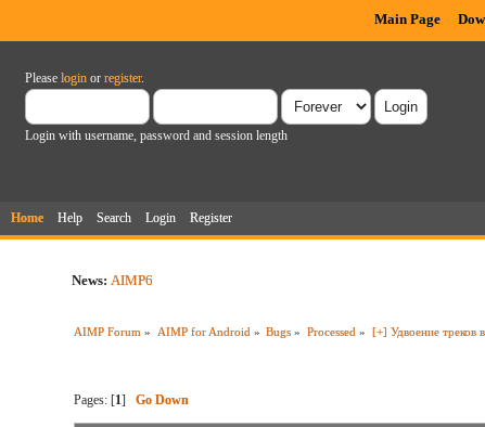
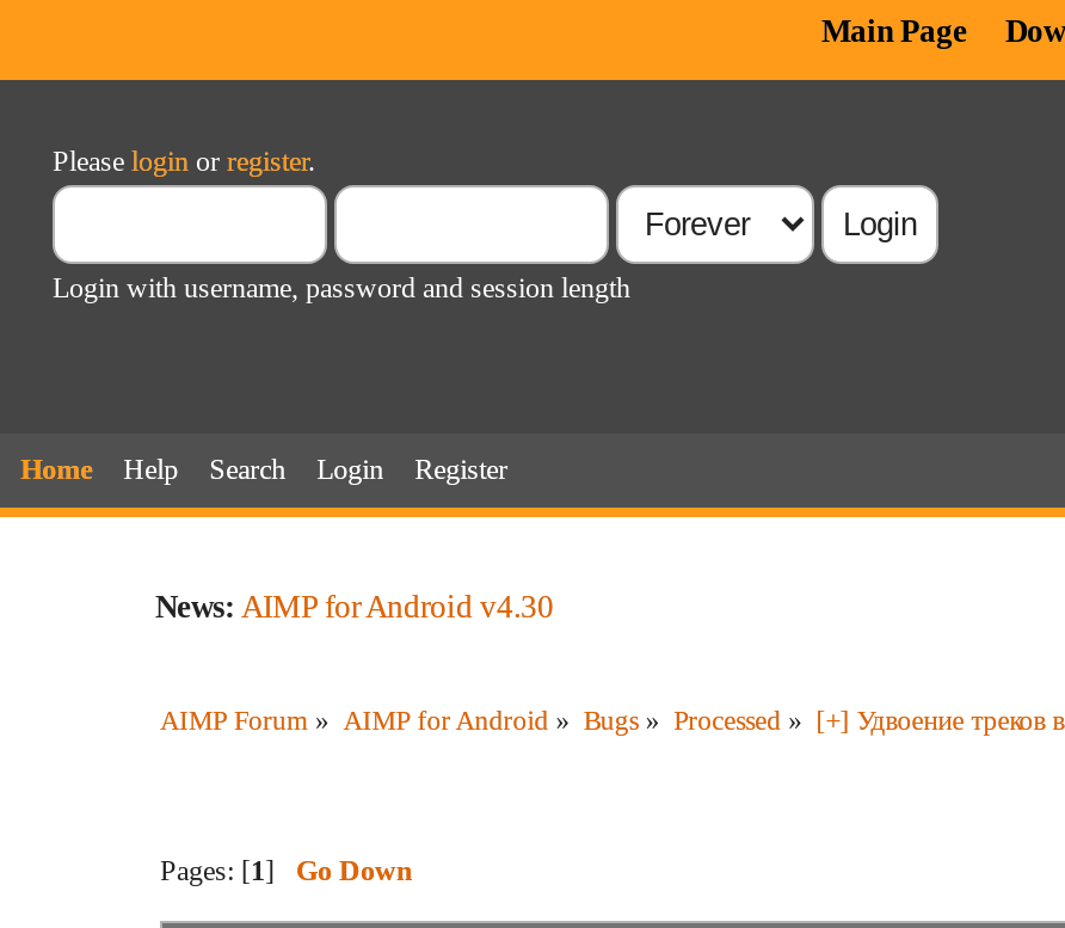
[72,272,153,288] News: AIMP6 -> [155,589,554,625] News: AIMP for Android v4.30

